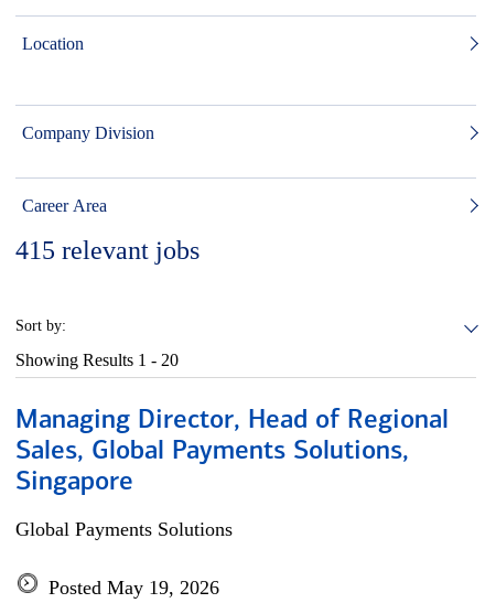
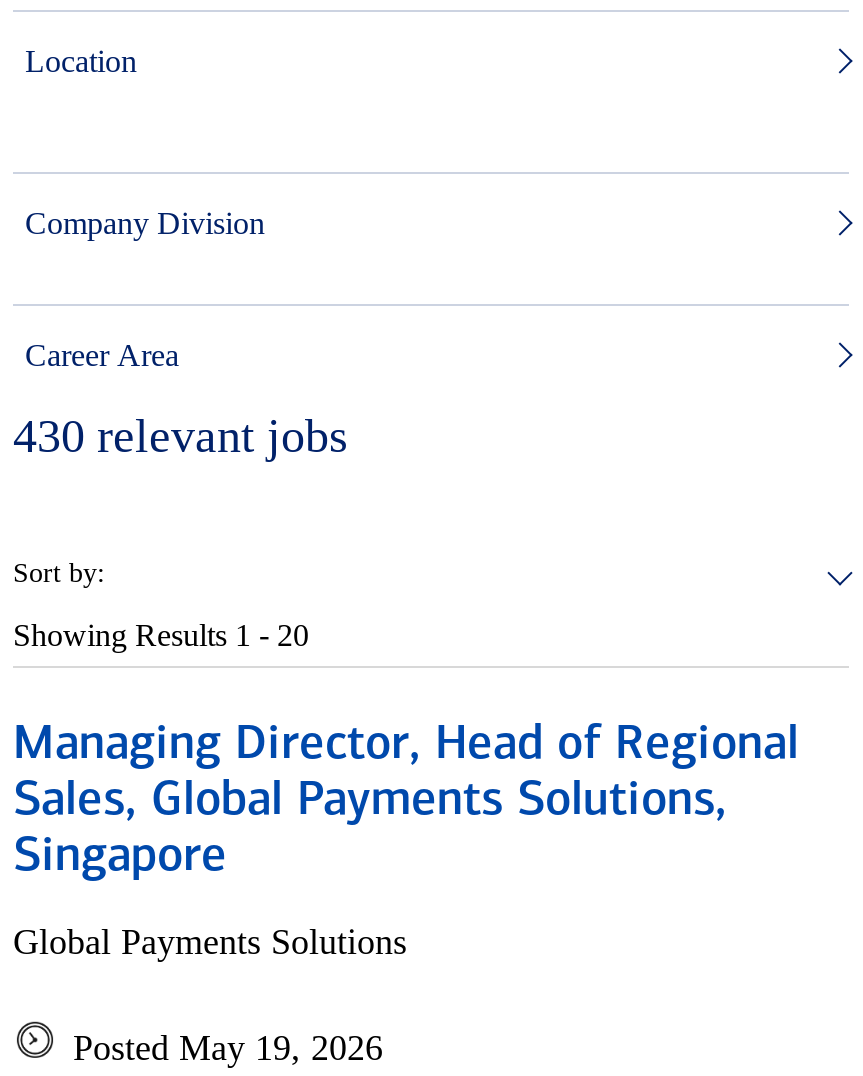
[15,236,200,265] 415 relevant jobs -> [13,410,347,462] 430 relevant jobs

